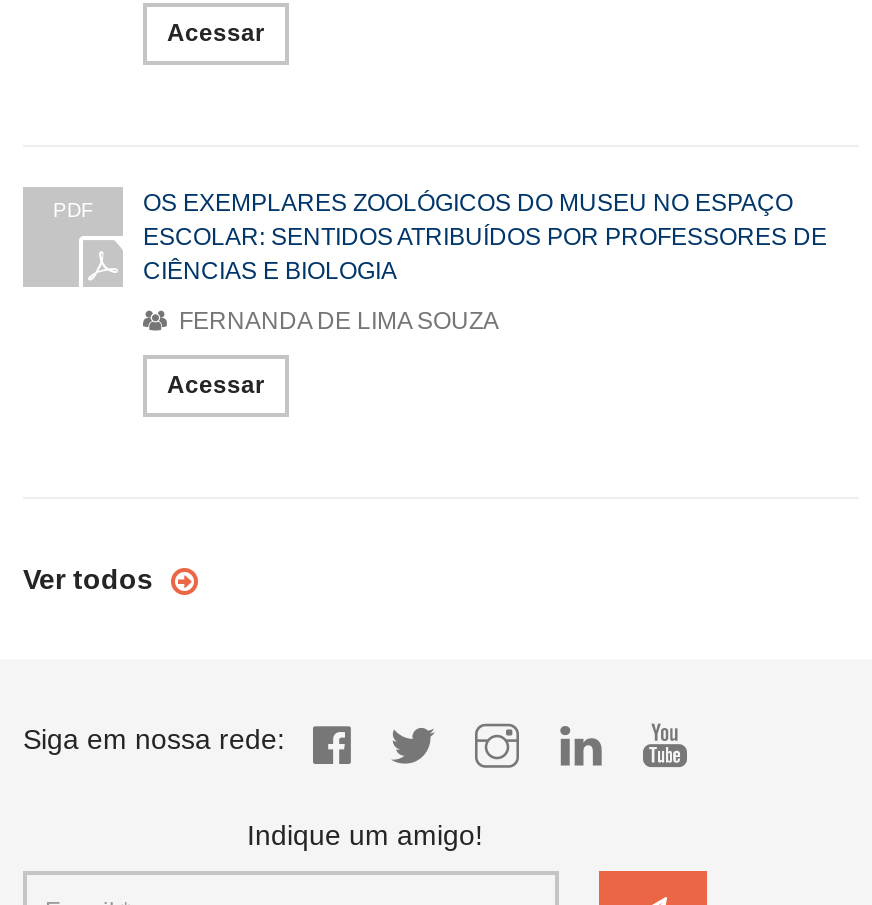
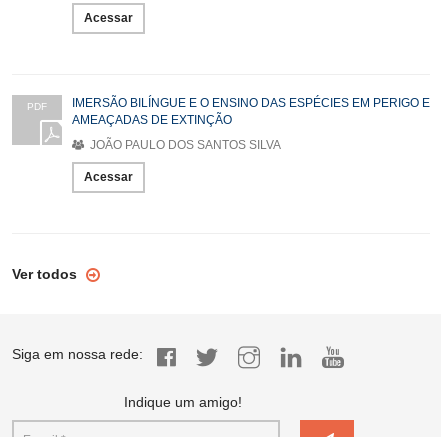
[143,188,827,284] OS EXEMPLARES ZOOLÓGICOS DO MUSEU NO ESPAÇO | ESCOLAR: SENTIDOS ATRIBUÍDOS POR PROFESSORES DE | CIÊNCIAS E BIOLOGIA -> [72,96,430,127] IMERSÃO BILÍNGUE E O ENSINO DAS ESPÉCIES EM PERIGO E | AMEAÇADAS DE EXTINÇÃO
[173,306,499,334] FERNANDA DE LIMA SOUZA -> [87,138,281,152] JOÃO PAULO DOS SANTOS SILVA

